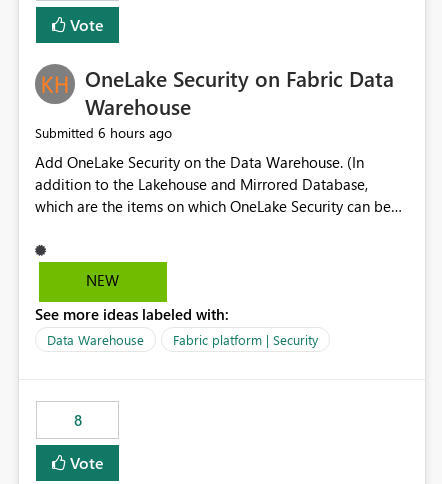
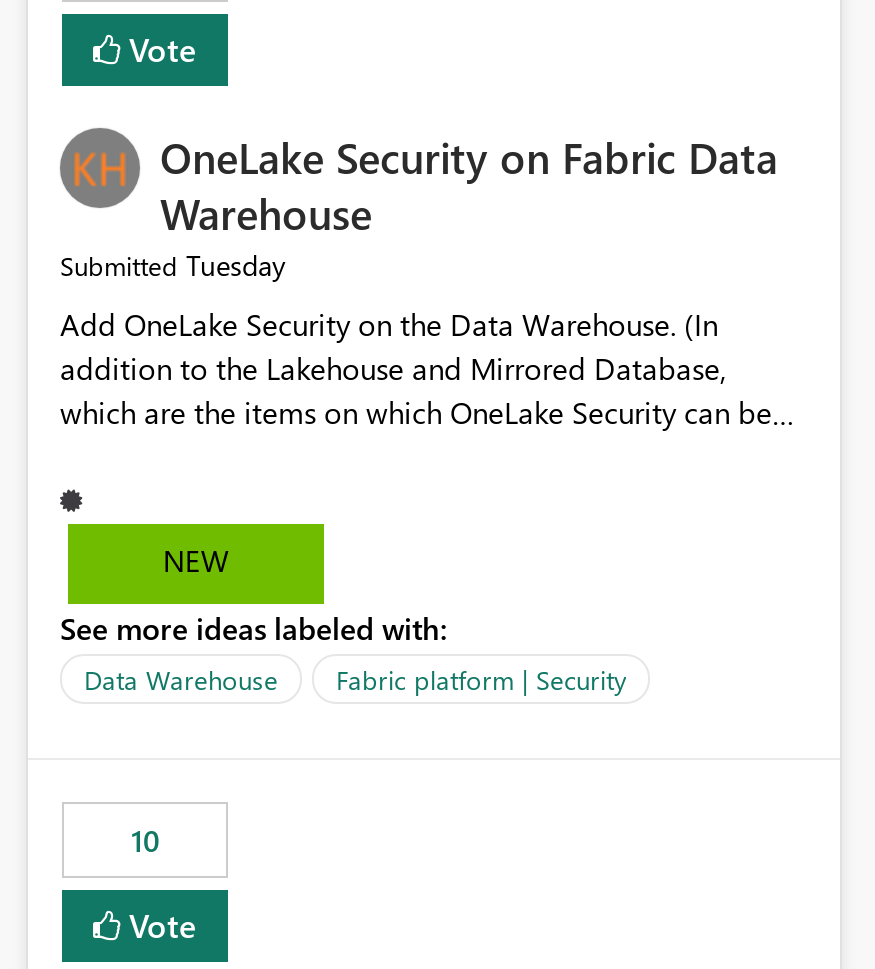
[35,123,172,142] Submitted 6 hours ago -> [60,247,286,285] Submitted Tuesday
[73,410,81,430] 8 -> [131,821,159,861] 10

